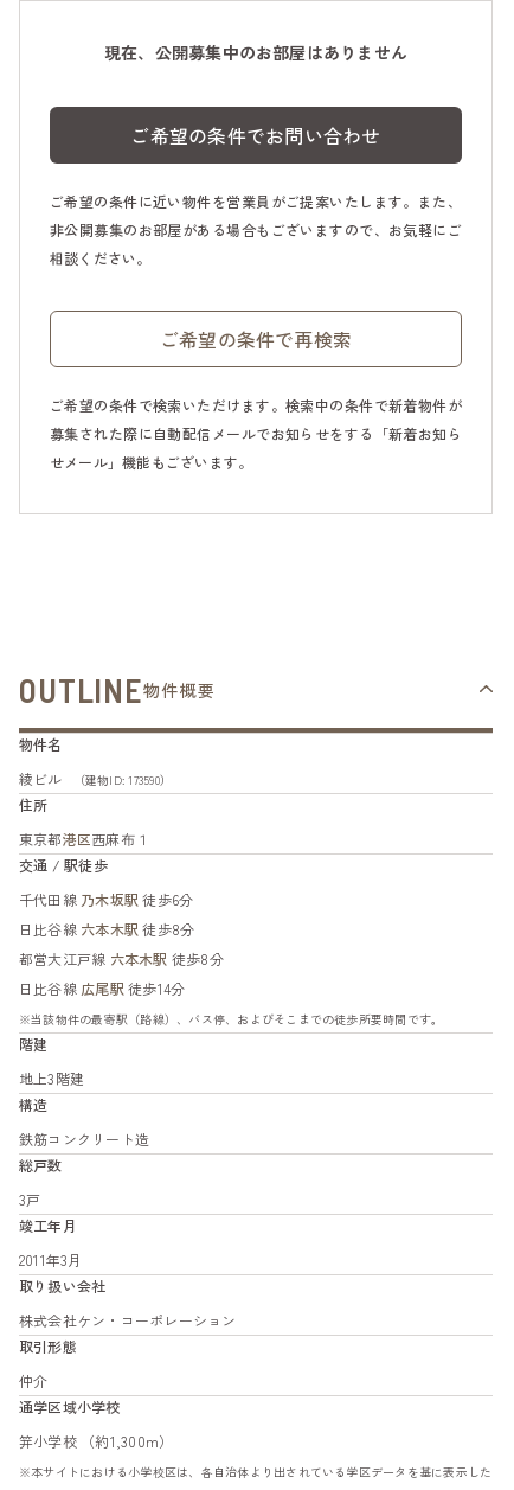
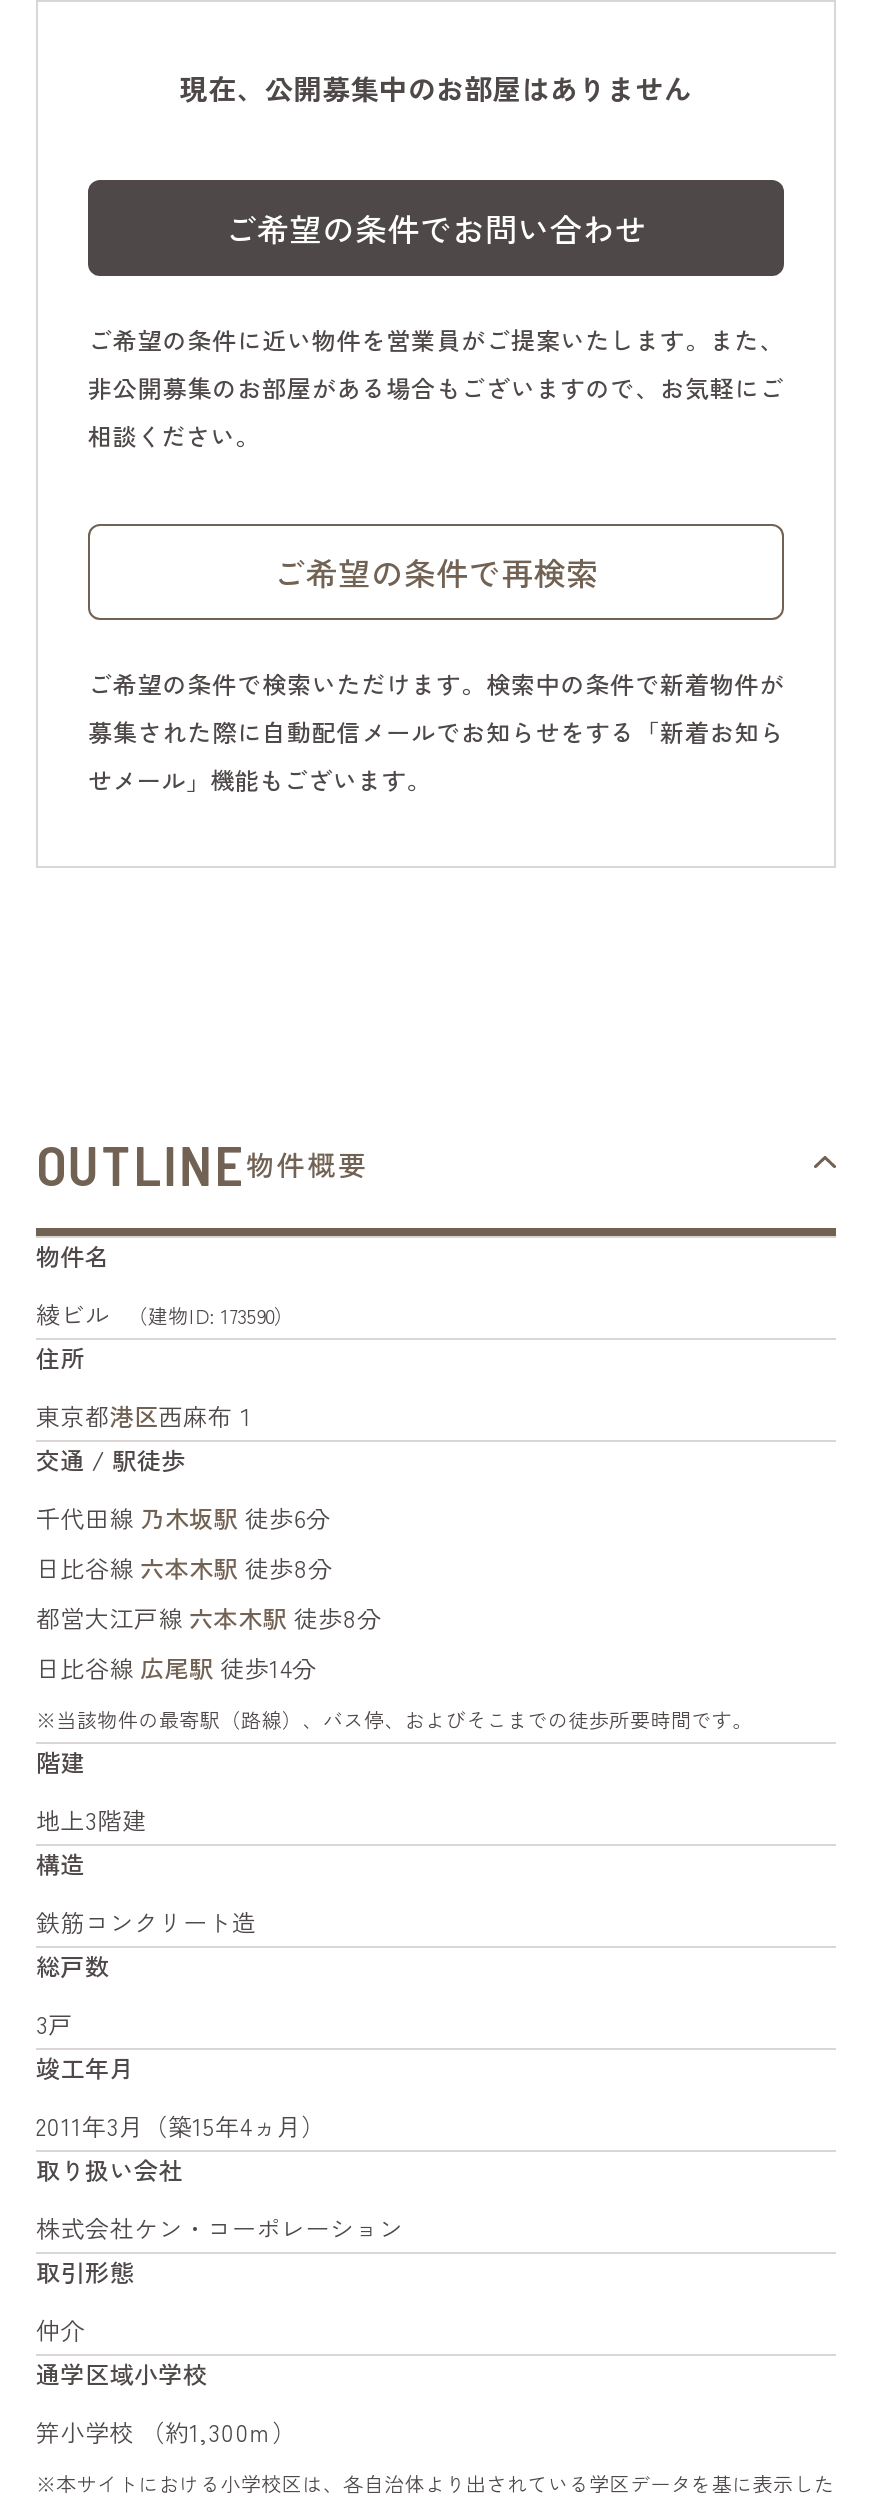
[19,1249,83,1270] 2011年3月 -> [36,2108,326,2142] 2011年3月（築15年4ヵ月）

